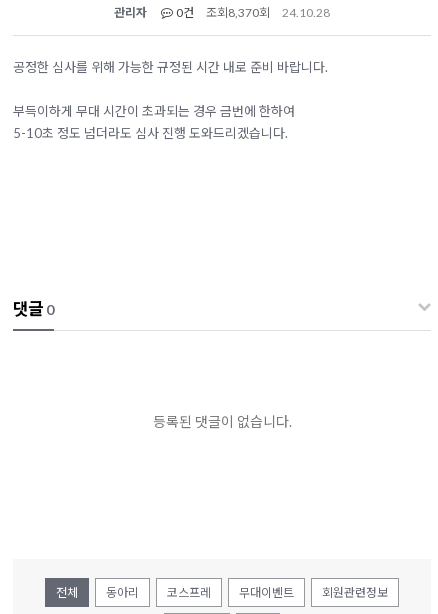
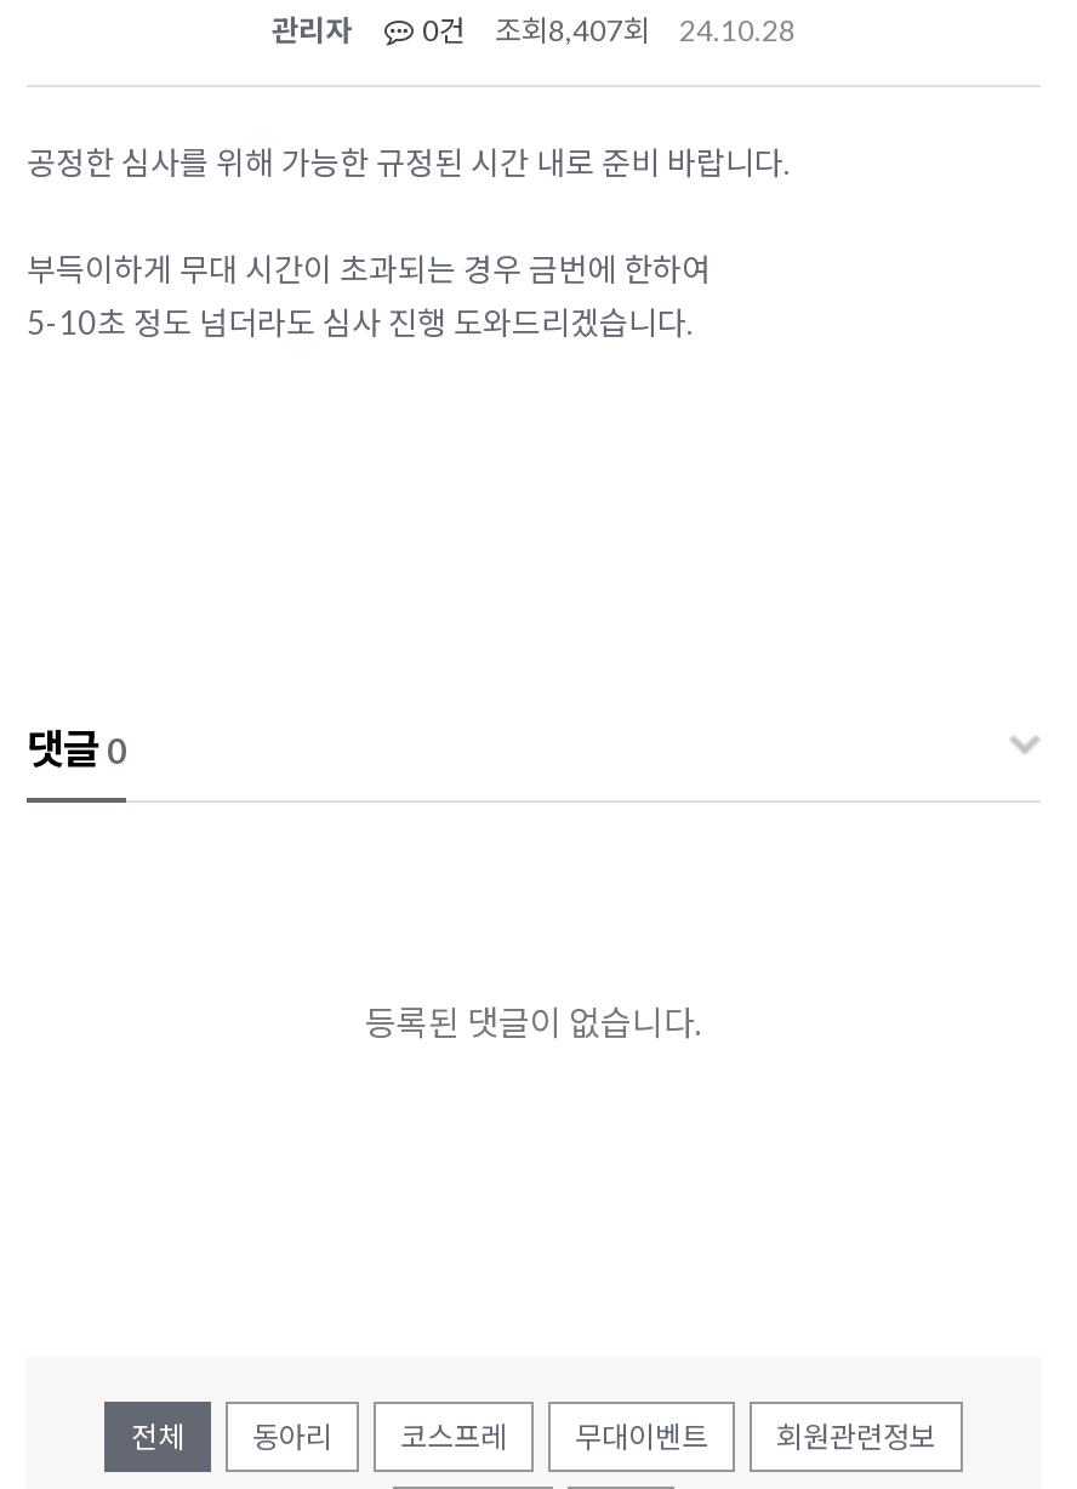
[114,5,330,20] 관리자 0건 조회8,370회 24.10.28 -> [272,12,796,49] 관리자 0건 조회8,407회 24.10.28

